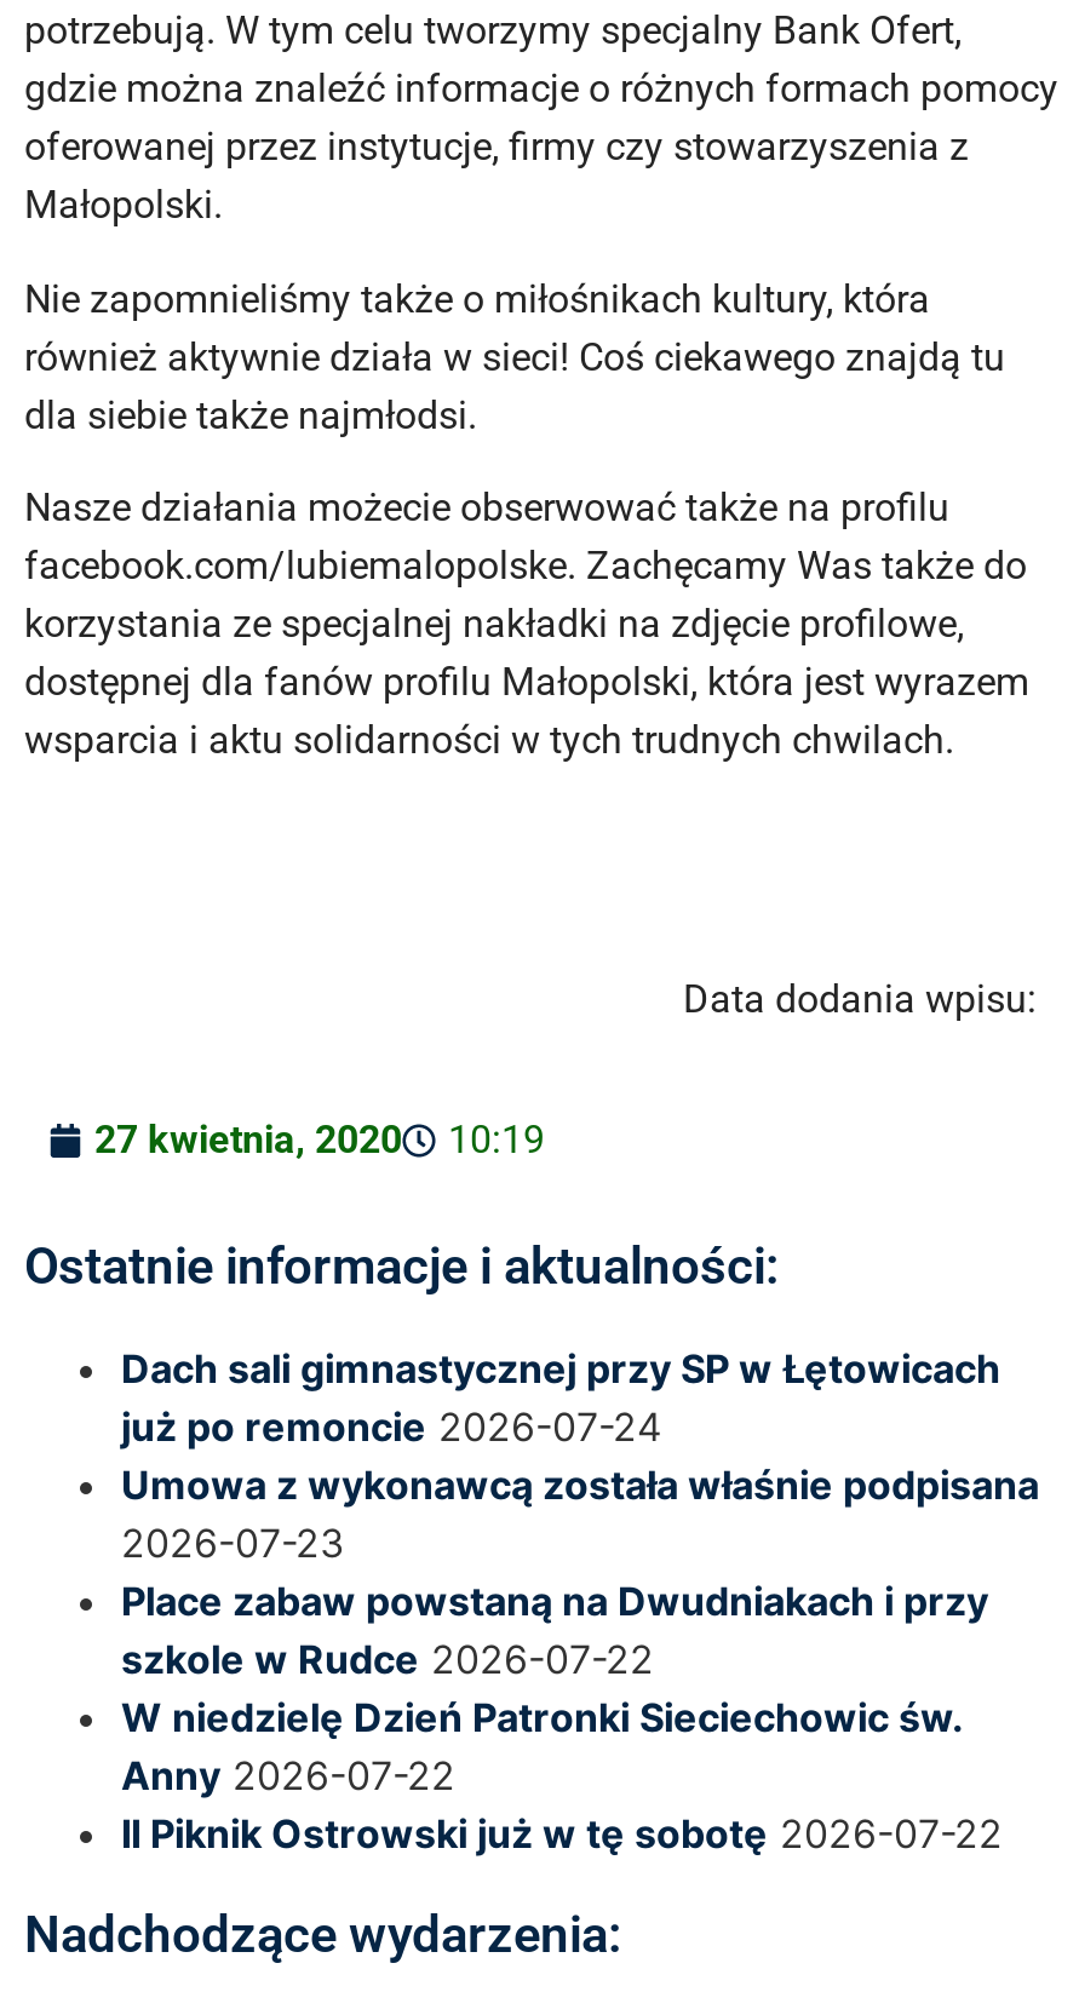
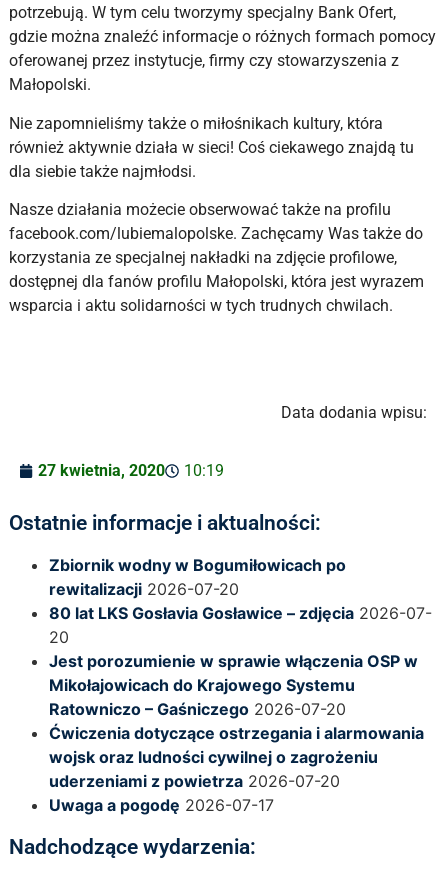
[121,1345,1039,1858] Dach sali gimnastycznej przy SP w Łętowicach | już po remoncie 2026-07-24 | Umowa z wykonawcą została właśnie podpisana | 2026-07-23 | Place zabaw powstaną na Dwudniakach i przy | szkole w Rudce 2026-07-22 | W niedzielę Dzień Patronki Sieciechowic św. | Anny 2026-07-22 | II Piknik Ostrowski już w tę sobotę 2026-07-22 -> [49,555,432,815] Zbiornik wodny w Bogumiłowicach po | rewitalizacji 2026-07-20 | 80 lat LKS Gosłavia Gosławice – zdjęcia 2026-07- | 20 | Jest porozumienie w sprawie włączenia OSP w | Mikołajowicach do Krajowego Systemu | Ratowniczo – Gaśniczego 2026-07-20 | Ćwiczenia dotyczące ostrzegania i alarmowania | wojsk oraz ludności cywilnej o zagrożeniu | uderzeniami z powietrza 2026-07-20 | Uwaga a pogodę 2026-07-17

